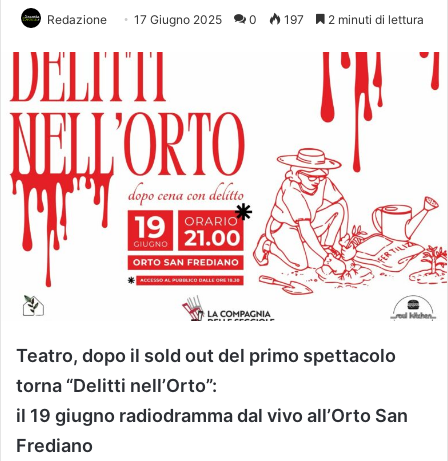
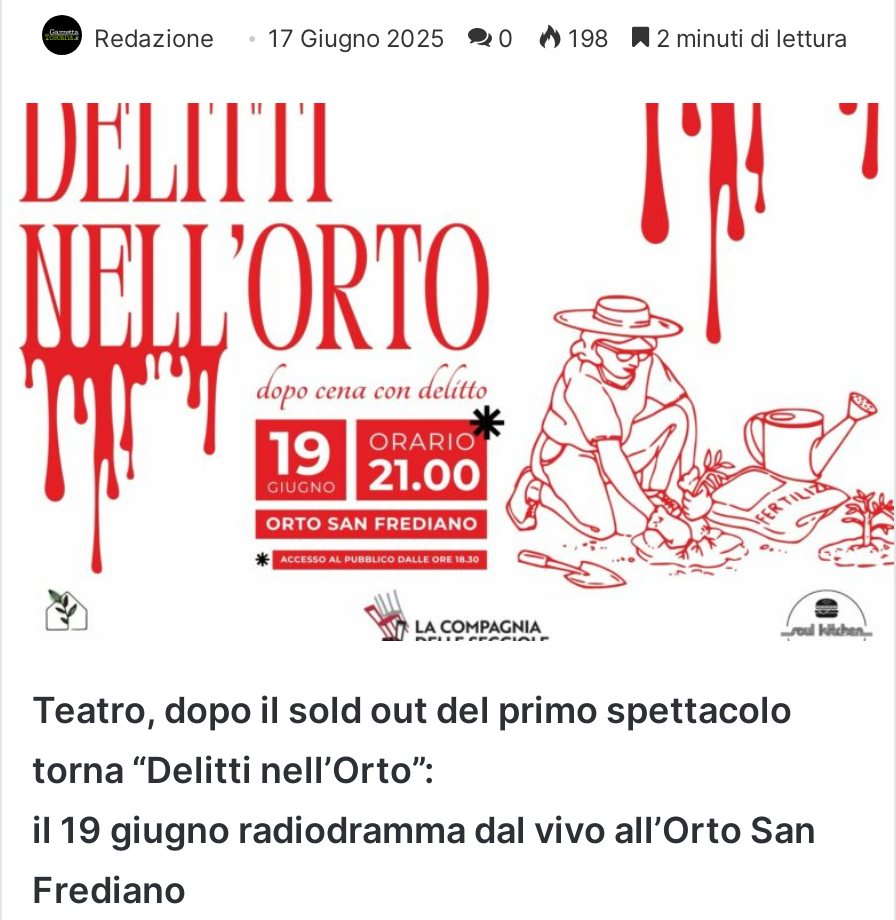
[47,12,424,27] Redazione 17 Giugno 2025 0 197 2 minuti di lettura -> [94,23,848,53] Redazione 17 Giugno 2025 0 198 2 minuti di lettura

